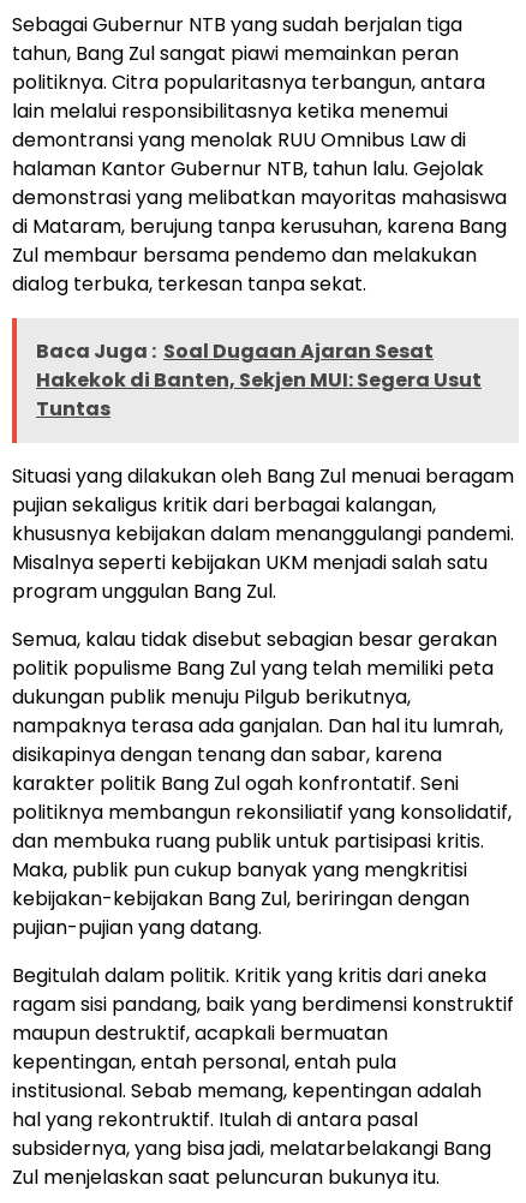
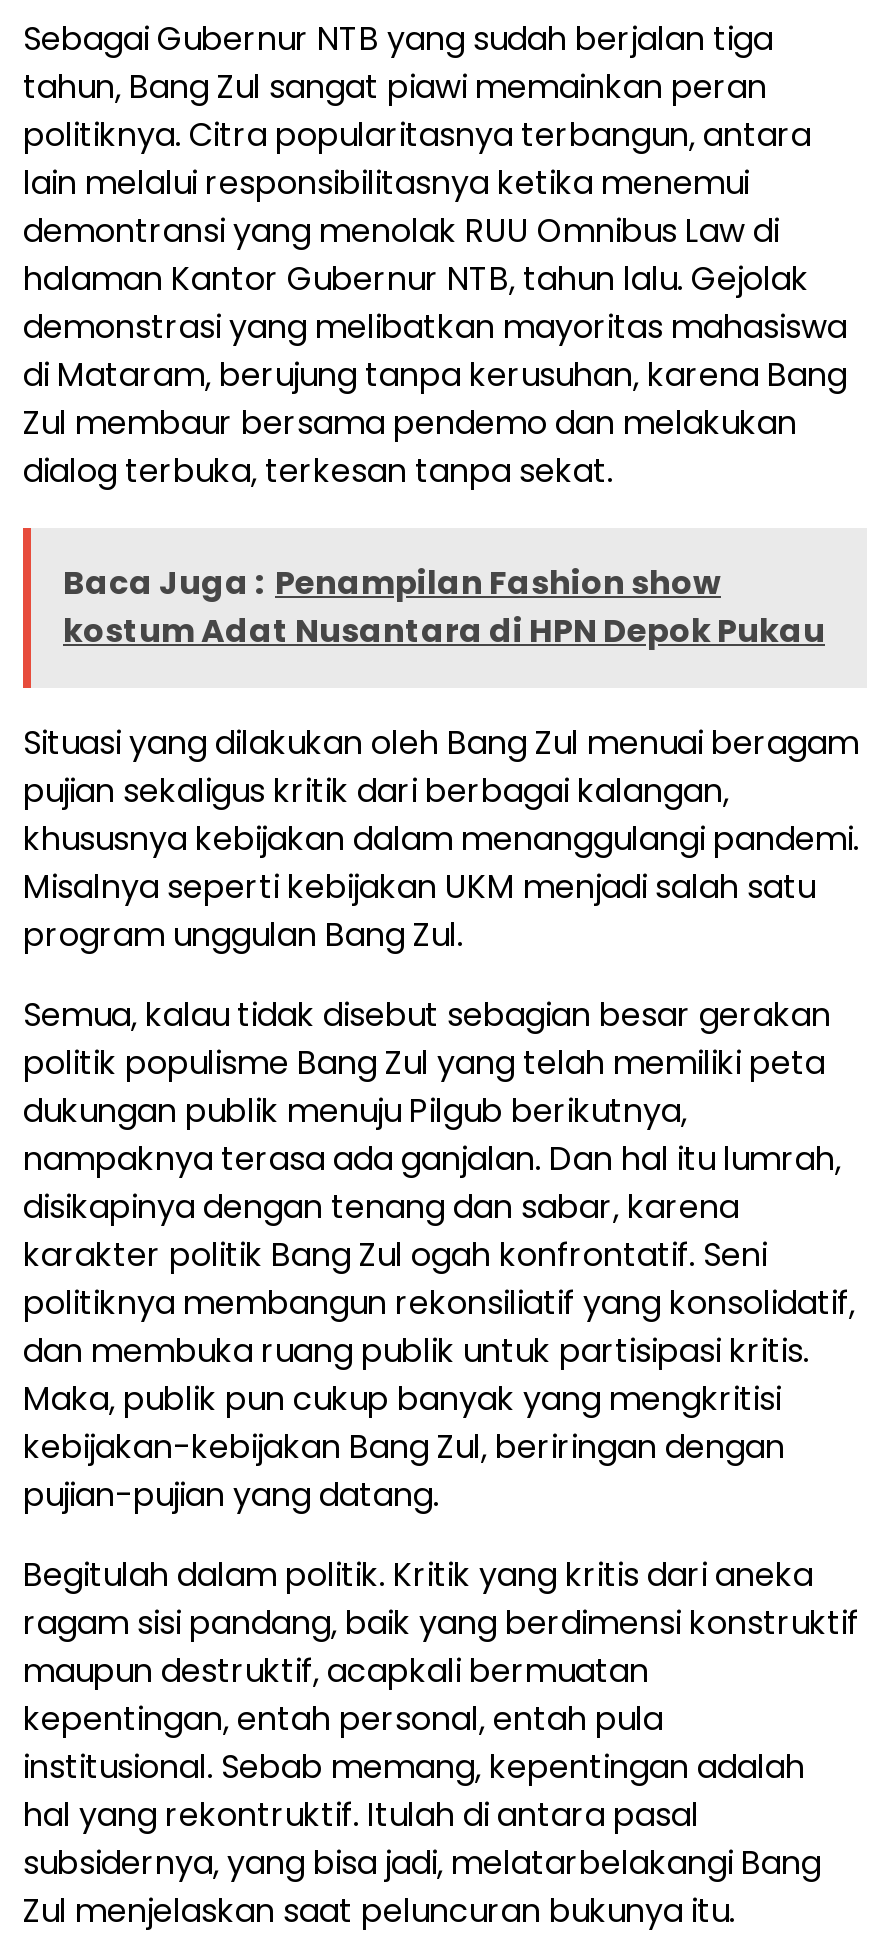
[36,338,482,423] Baca Juga : Soal Dugaan Ajaran Sesat | Hakekok di Banten, Sekjen MUI: Segera Usut | Tuntas -> [63,561,825,655] Baca Juga : Penampilan Fashion show | kostum Adat Nusantara di HPN Depok Pukau

